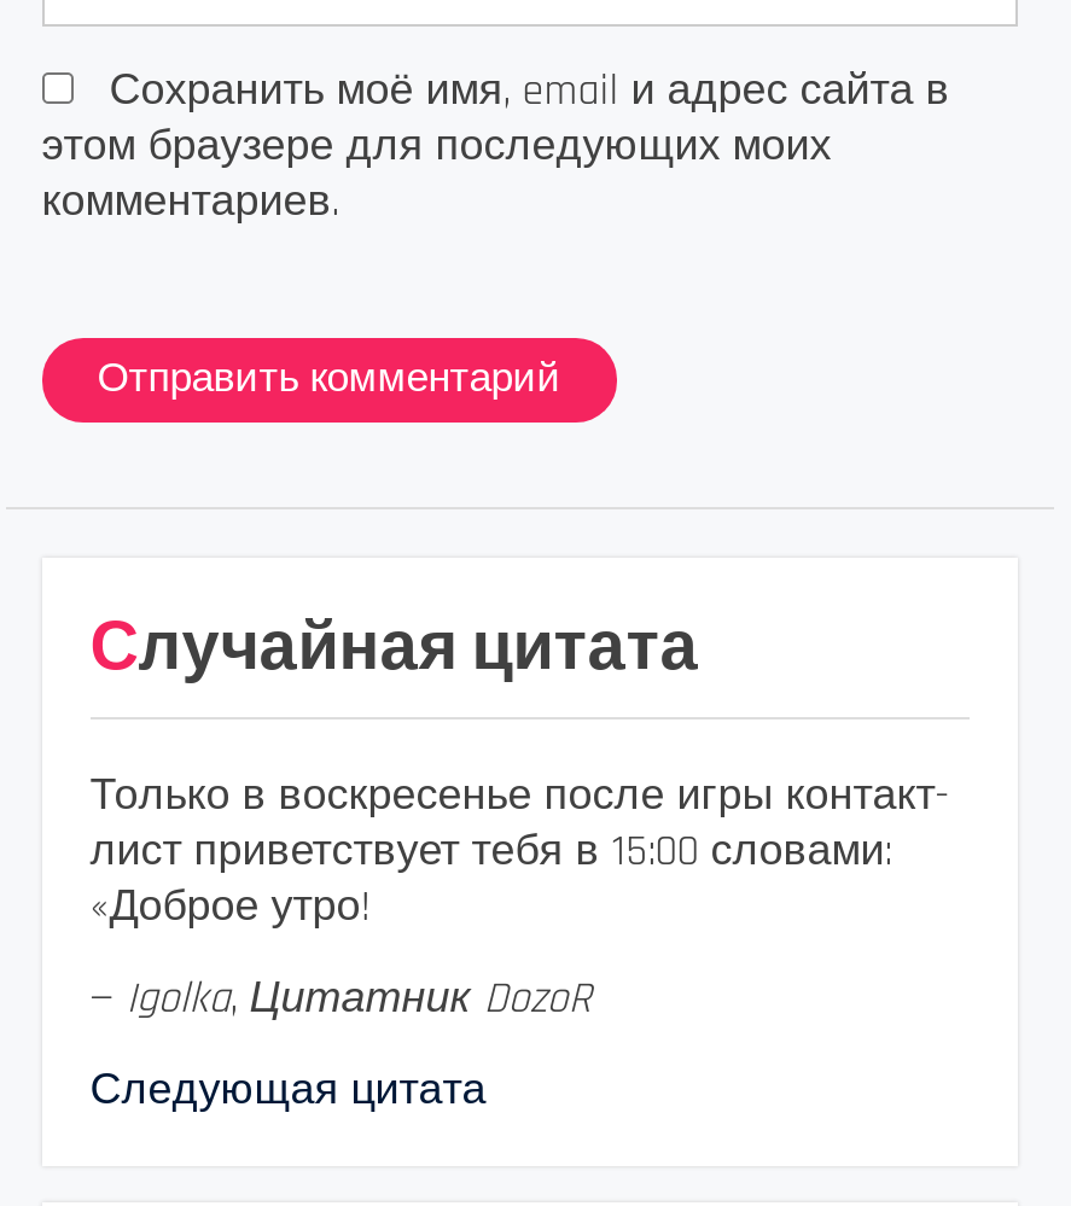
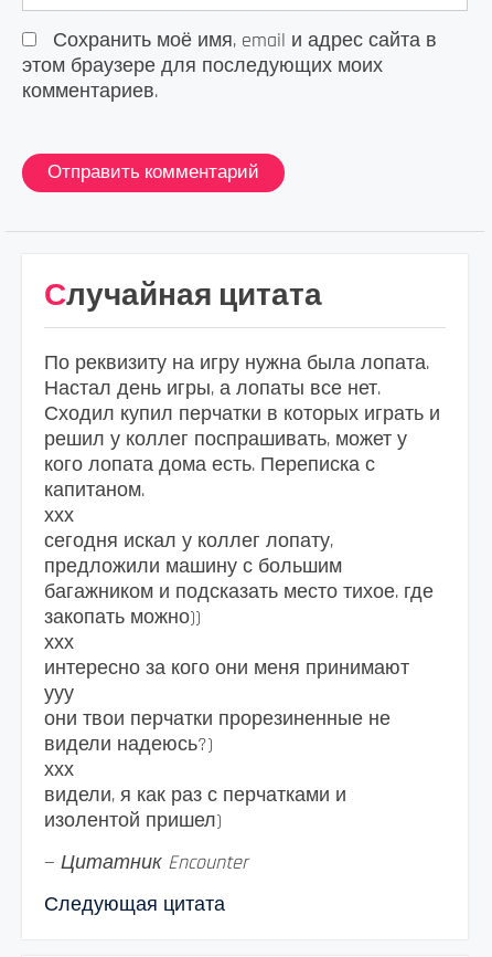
[90,769,950,936] Только в воскресенье после игры контакт- | лист приветствует тебя в 15:00 словами: | «Доброе утро! -> [44,350,440,833] По реквизиту на игру нужна была лопата. | Настал день игры, а лопаты все нет. | Сходил купил перчатки в которых играть и | решил у коллег поспрашивать, может у | кого лопата дома есть. Переписка с | капитаном. | ххх | сегодня искал у коллег лопату, | предложили машину с большим | багажником и подсказать место тихое. где | закопать можно)) | ххх | интересно за кого они меня принимают | ууу | они твои перчатки прорезиненные не | видели надеюсь?) | ххх | видели, я как раз с перчатками и | изолентой пришел)
[90,972,592,1027] — Igolka, Цитатник DozoR -> [44,850,248,875] — Цитатник Encounter

